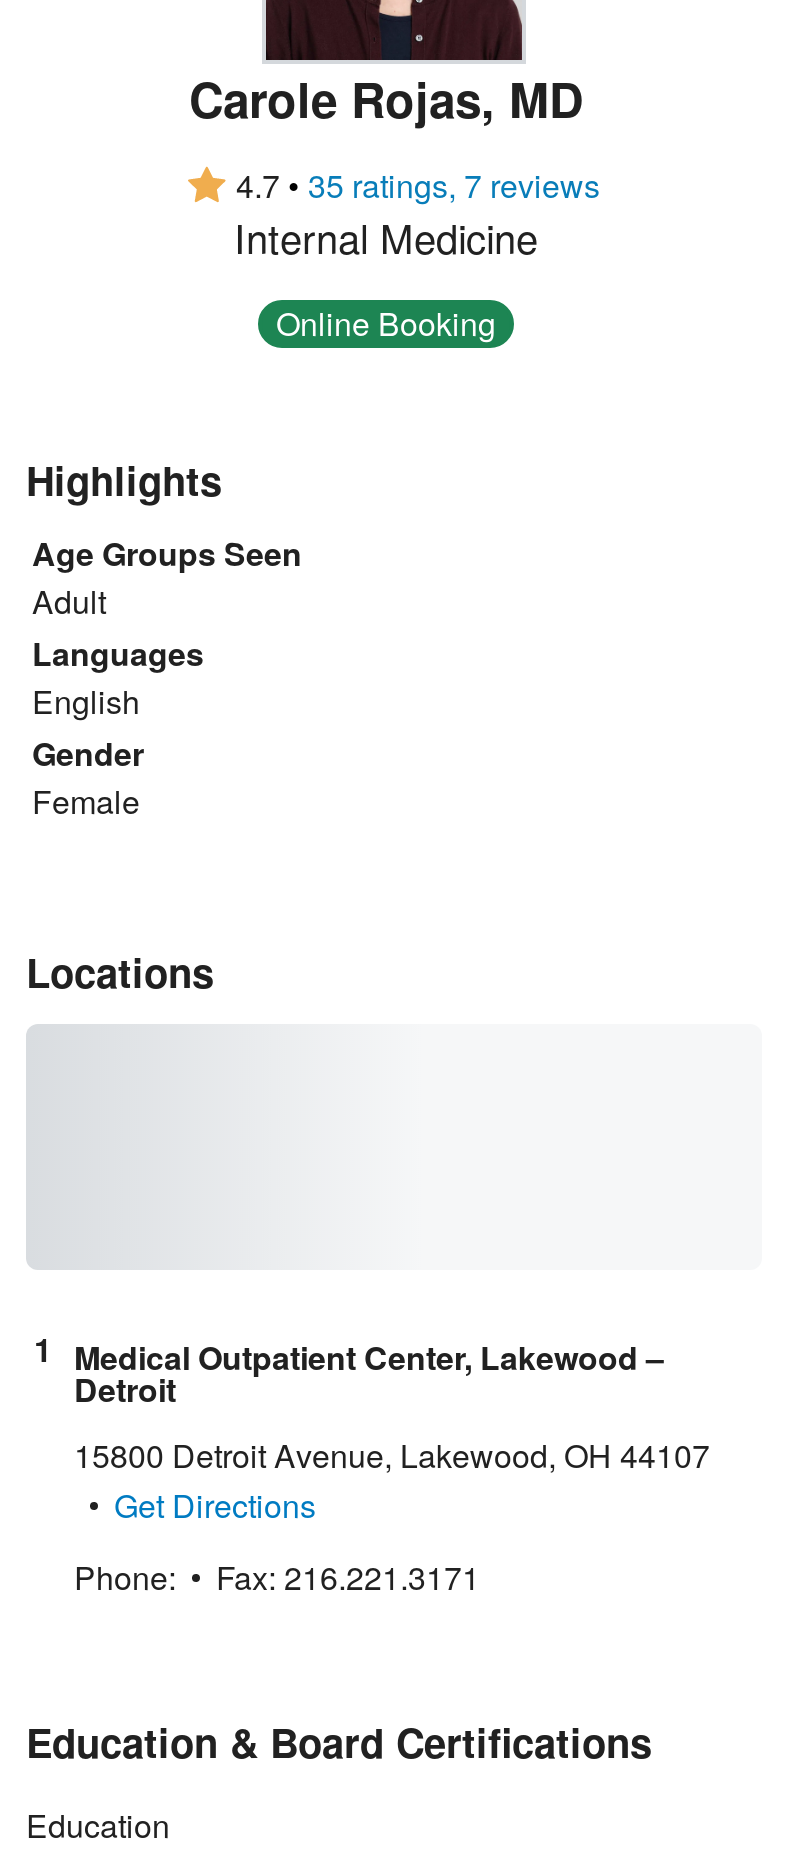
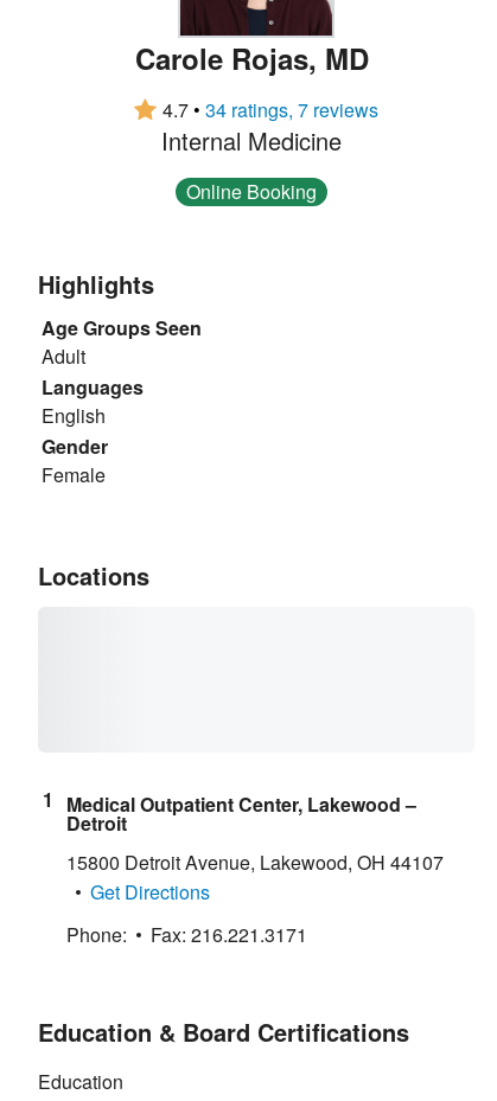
[236,162,600,208] 4.7 • 35 ratings, 7 reviews -> [163,96,378,123] 4.7 • 34 ratings, 7 reviews

